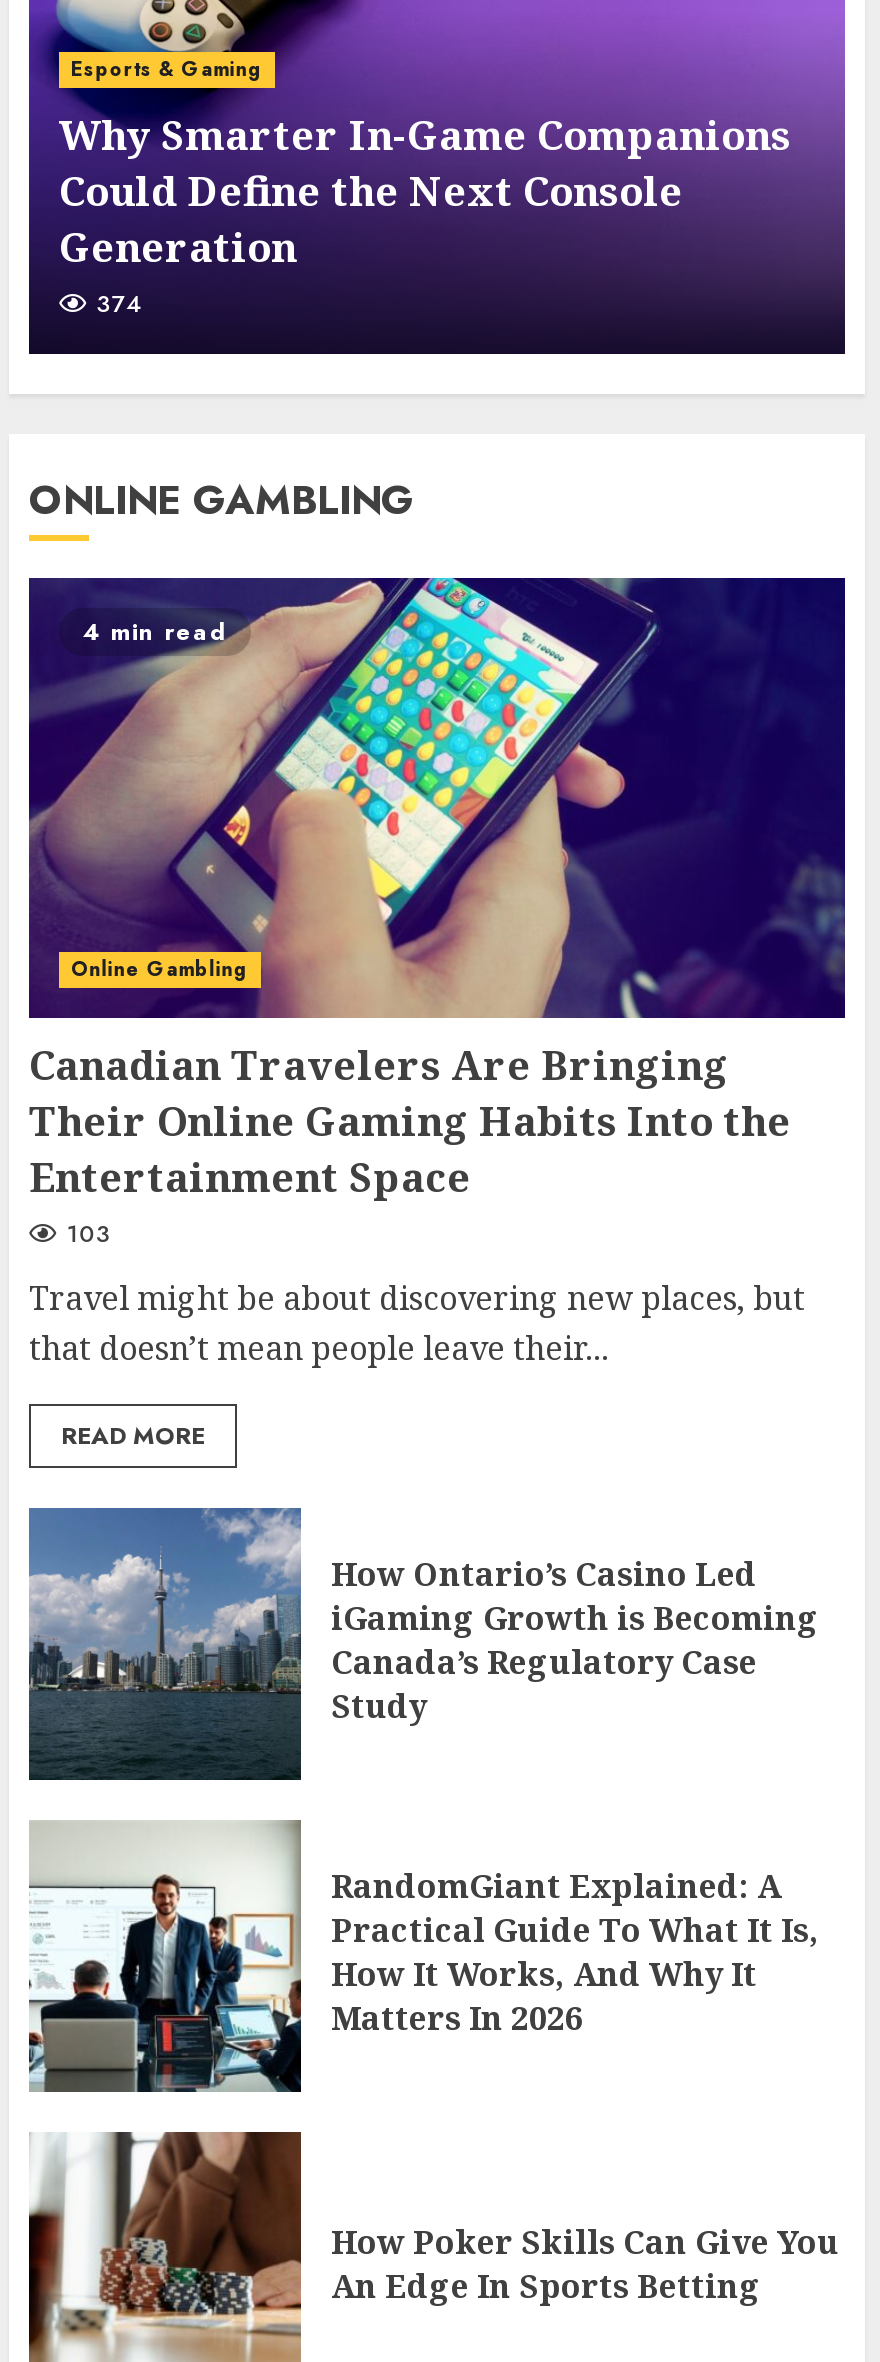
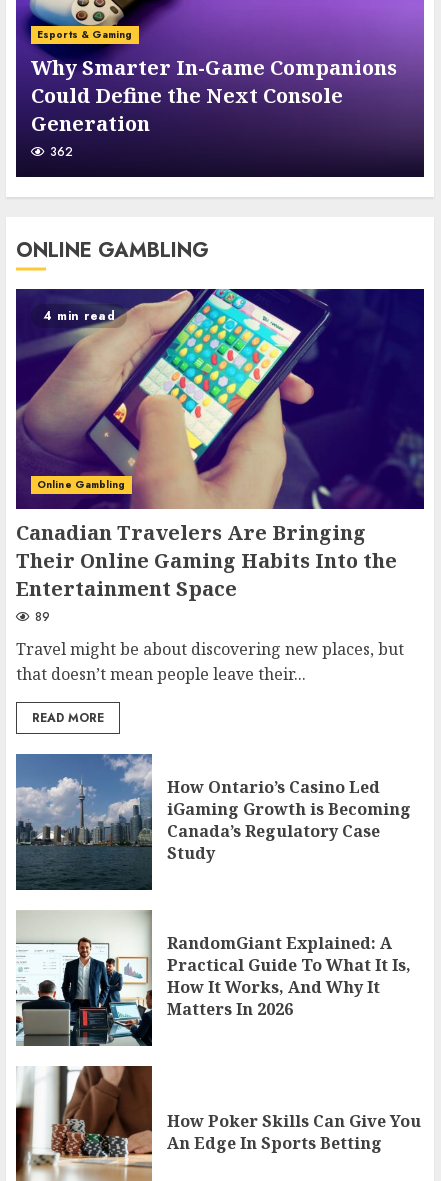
[97,286,143,322] 374 -> [50,143,74,161] 362
[67,1216,111,1252] 103 -> [35,608,50,626] 89

